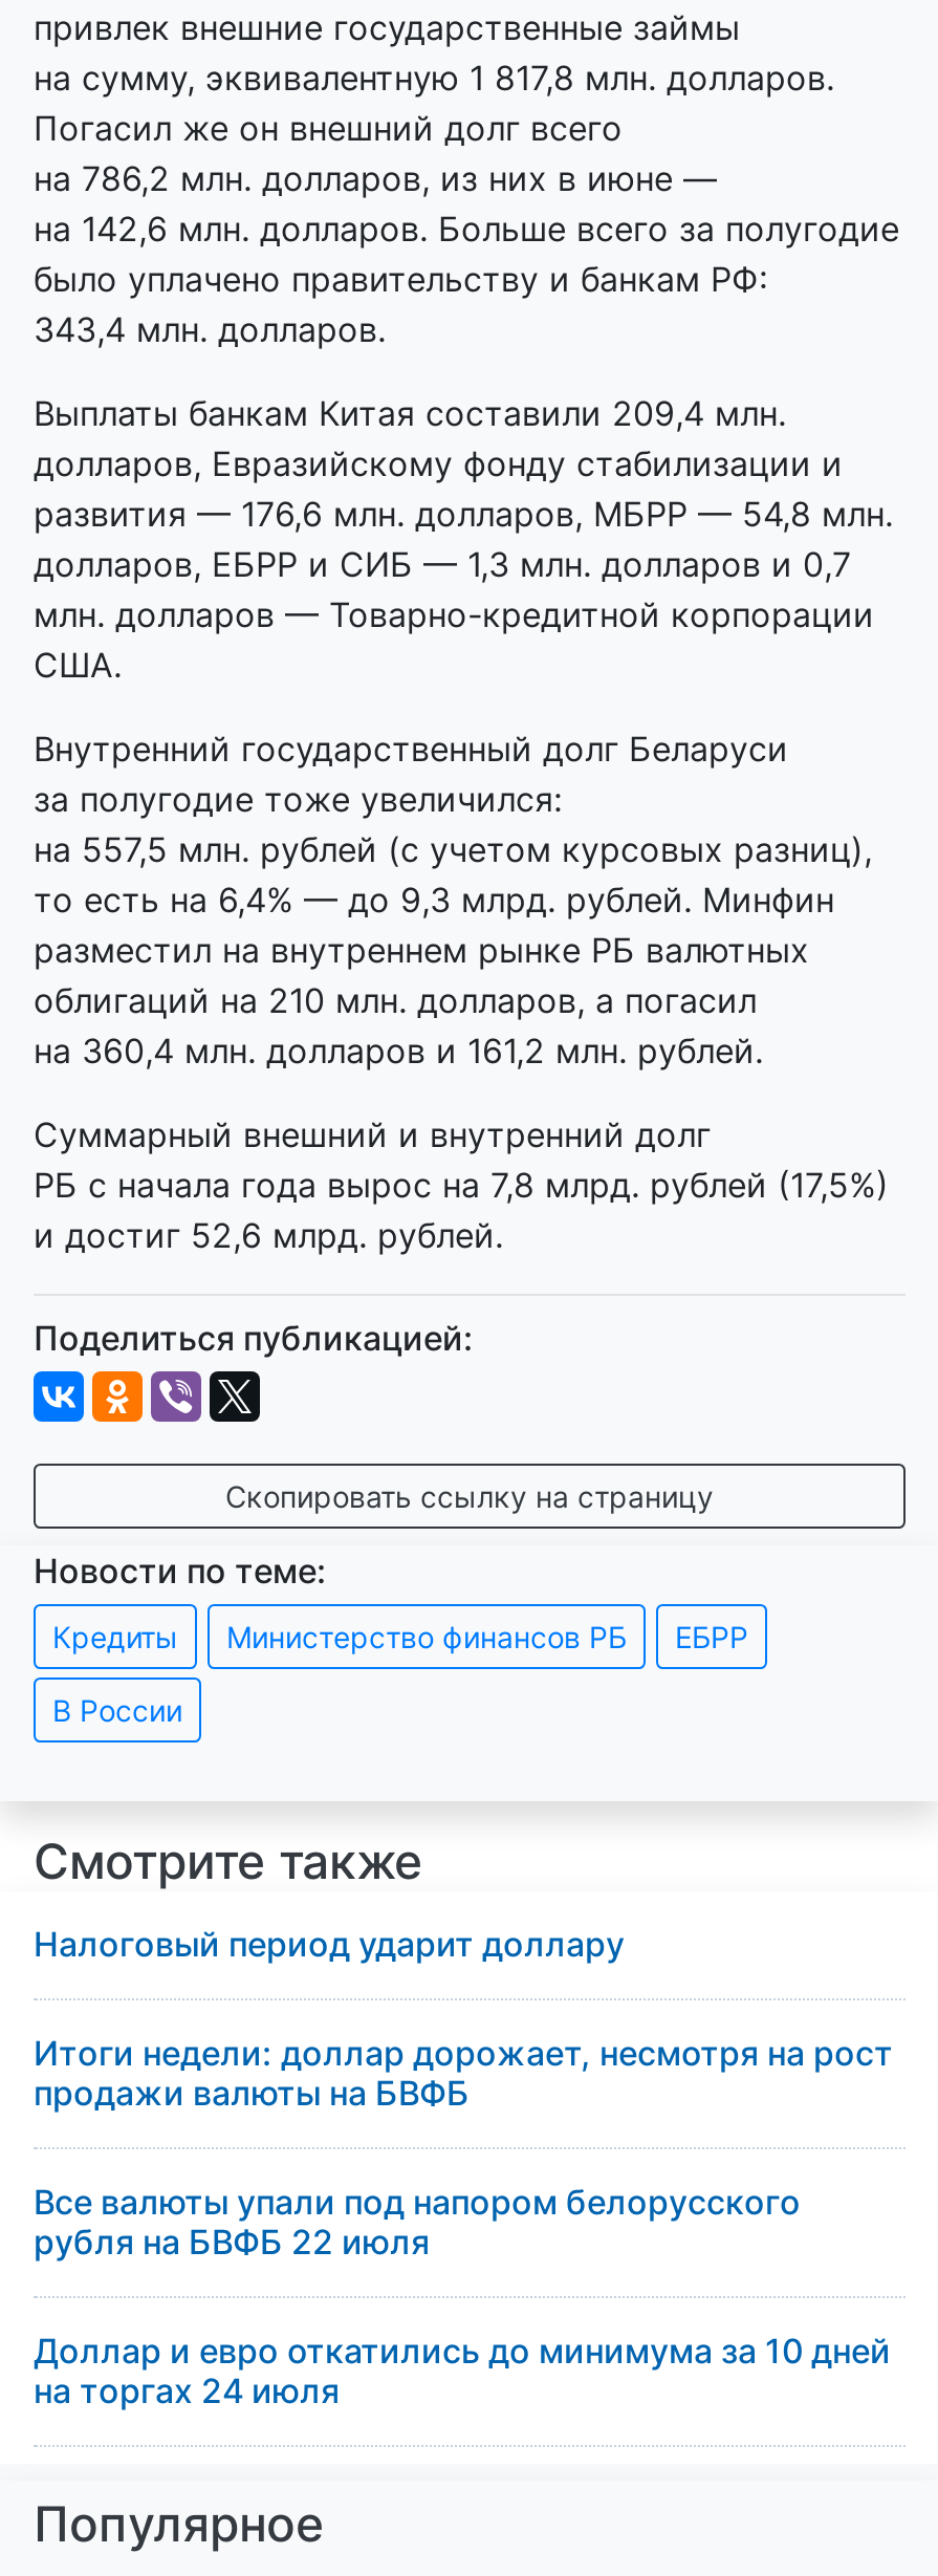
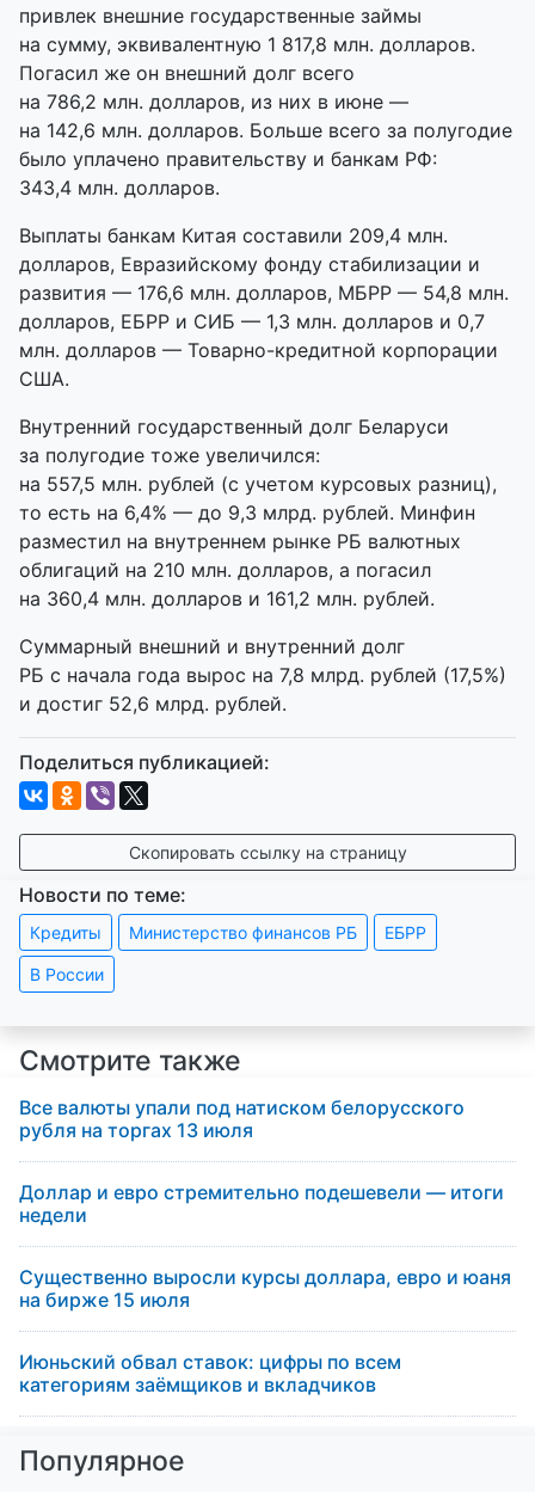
[34,1922,625,1964] Налоговый период ударит доллару -> [19,1095,465,1142] Все валюты упали под натиском белорусского | рубля на торгах 13 июля
[34,2032,893,2113] Итоги недели: доллар дорожает, несмотря на рост | продажи валюты на БВФБ -> [19,1180,504,1227] Доллар и евро стремительно подешевели — итоги | недели
[34,2181,801,2263] Все валюты упали под напором белорусского | рубля на БВФБ 22 июля -> [19,1265,511,1312] Существенно выросли курсы доллара, евро и юаня | на бирже 15 июля
[34,2330,891,2412] Доллар и евро откатились до минимума за 10 дней | на торгах 24 июля -> [19,1350,401,1397] Июньский обвал ставок: цифры по всем | категориям заёмщиков и вкладчиков

